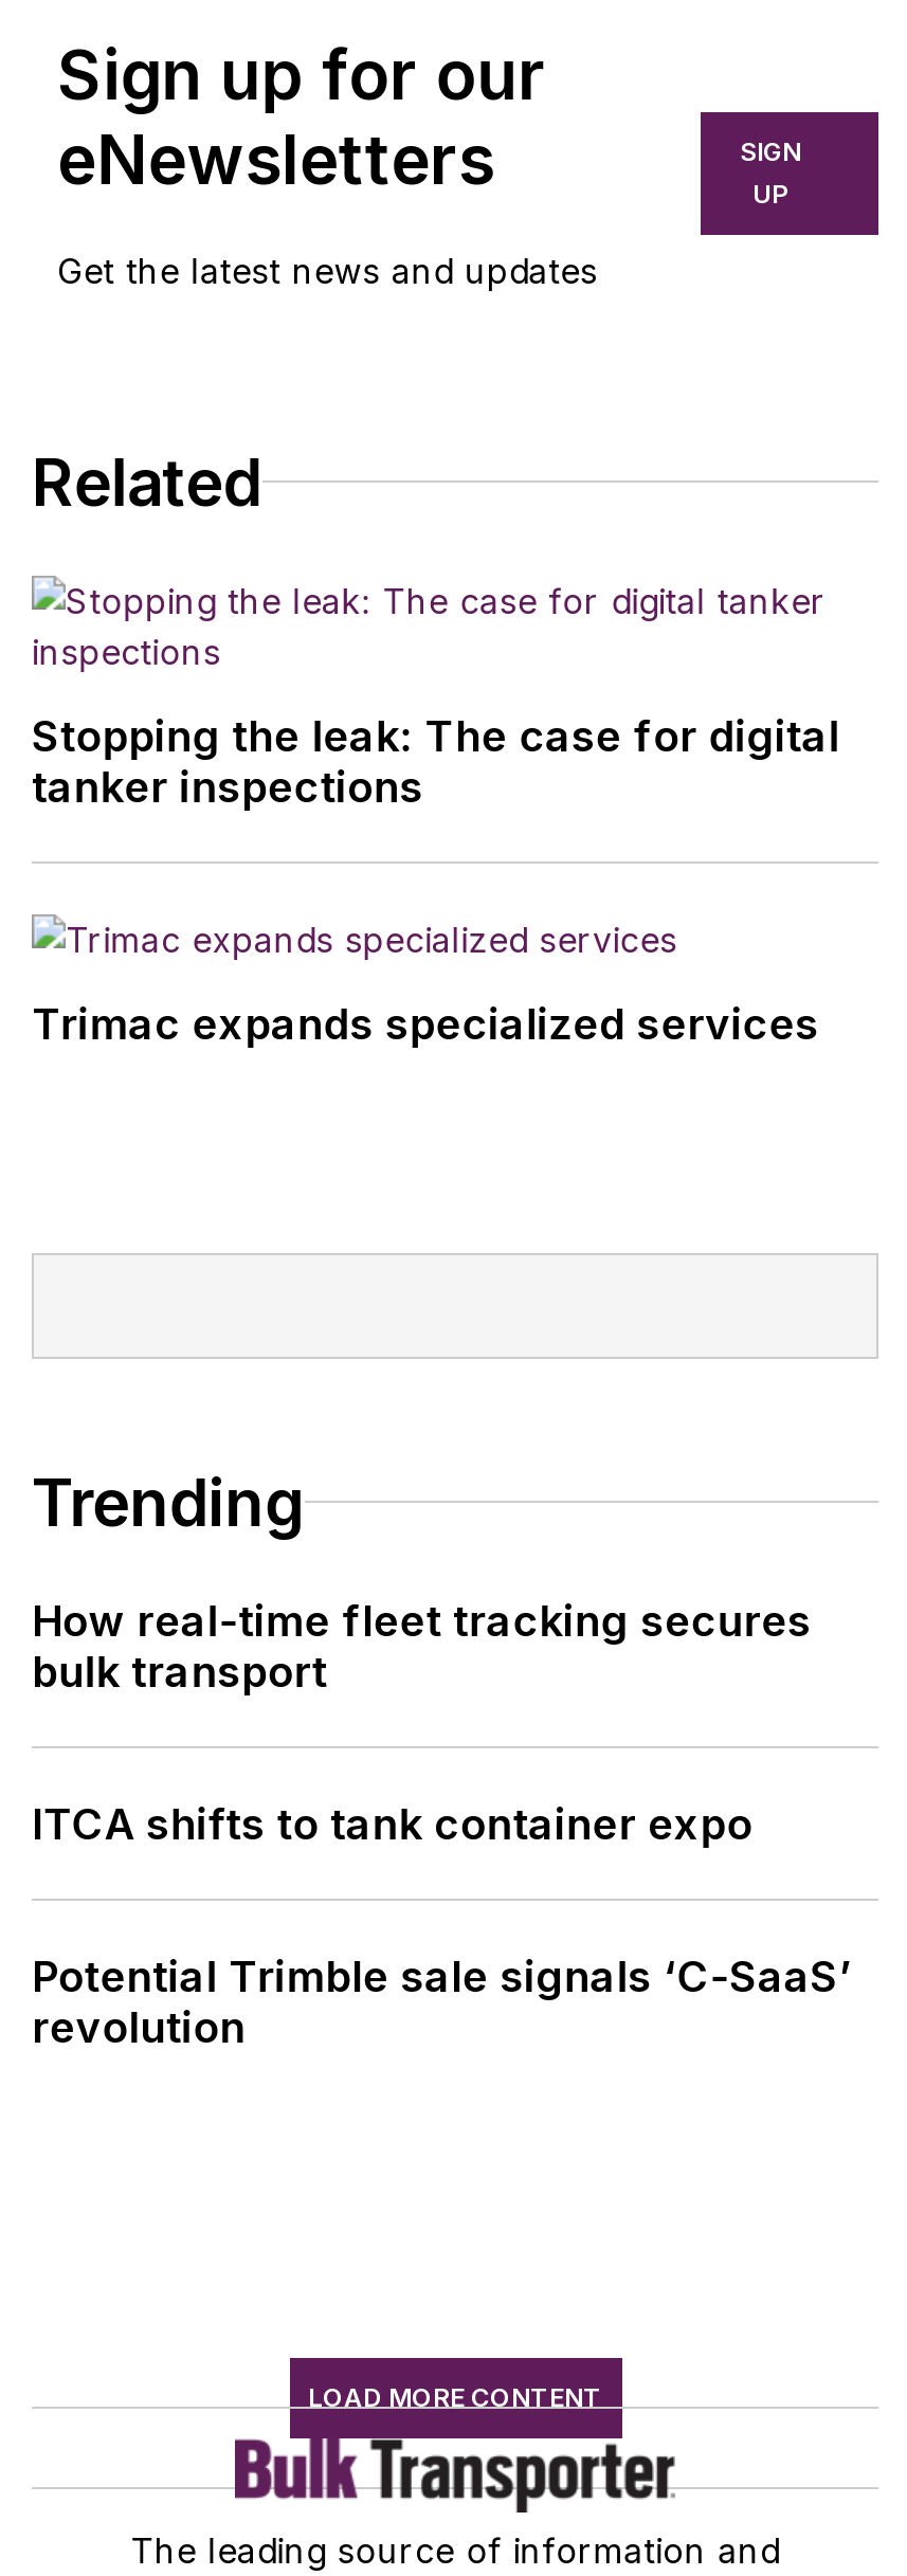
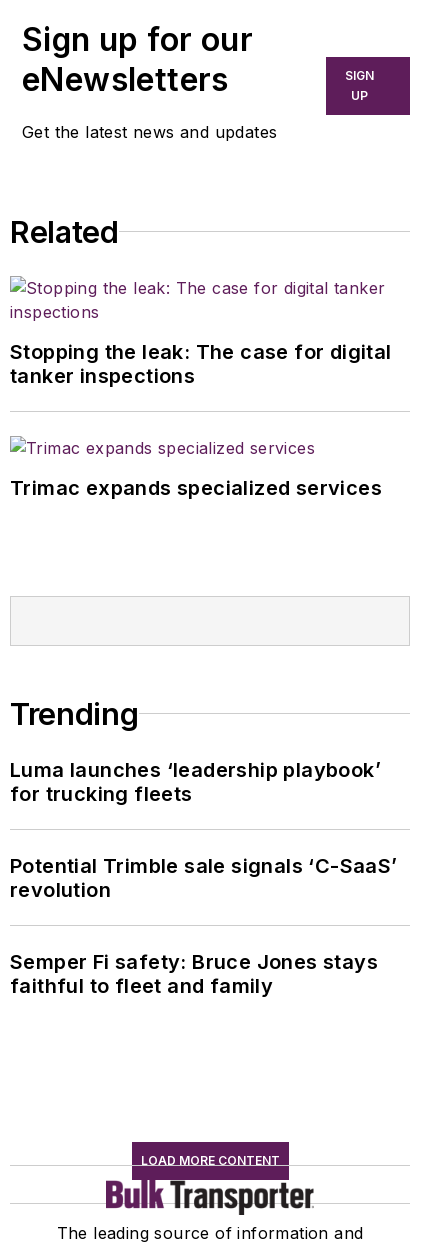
[32,1595,812,1849] How real-time fleet tracking secures | bulk transport | ITCA shifts to tank container expo -> [10,757,381,805] Luma launches ‘leadership playbook’ | for trucking fleets
moved [32,1951,852,2052] -> [10,853,398,901]: Potential Trimble sale signals ‘C-SaaS’ | revolution
none -> [10,949,378,997] Semper Fi safety: Bruce Jones stays | faithful to fleet and family

